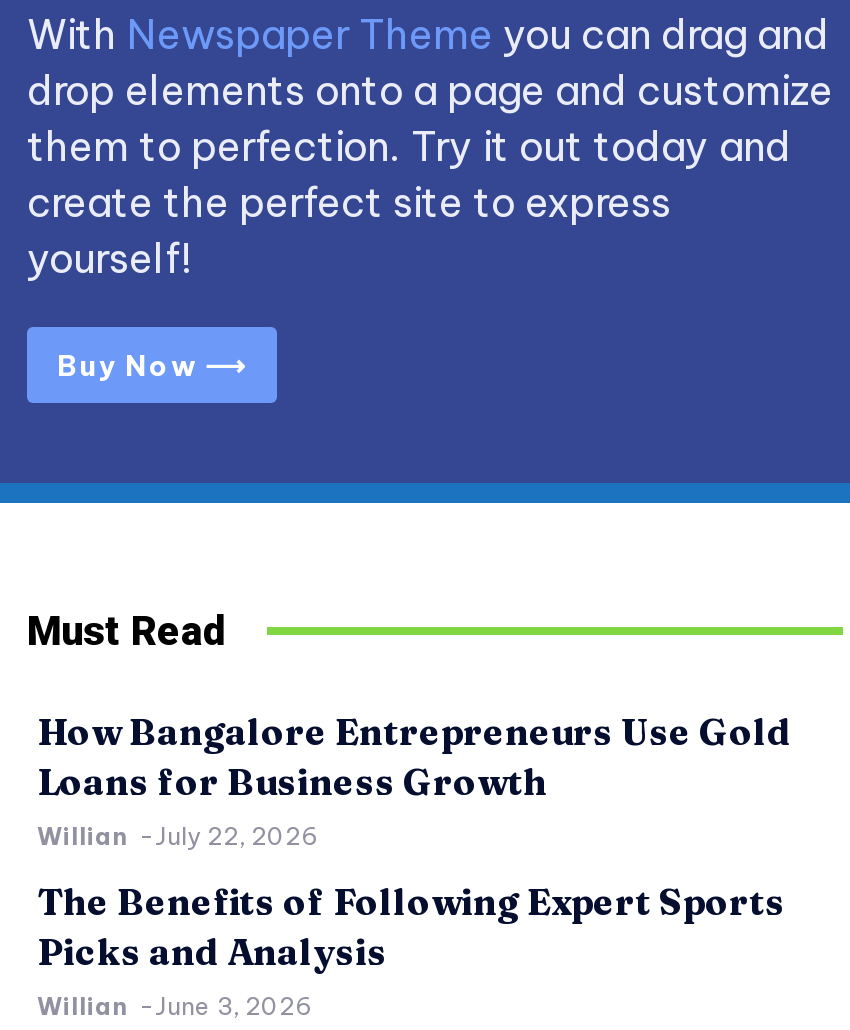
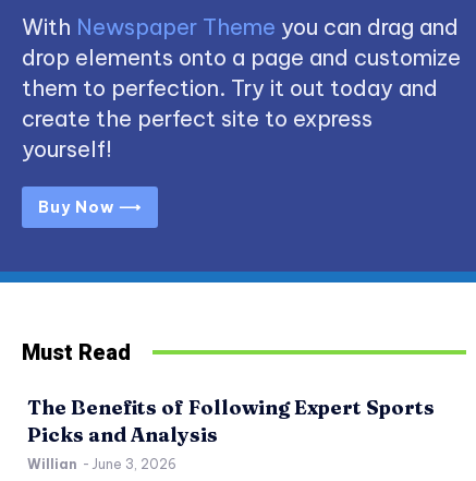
[37,708,791,850] How Bangalore Entrepreneurs Use Gold | Loans for Business Growth | Willian - July 22, 2026 -> none

